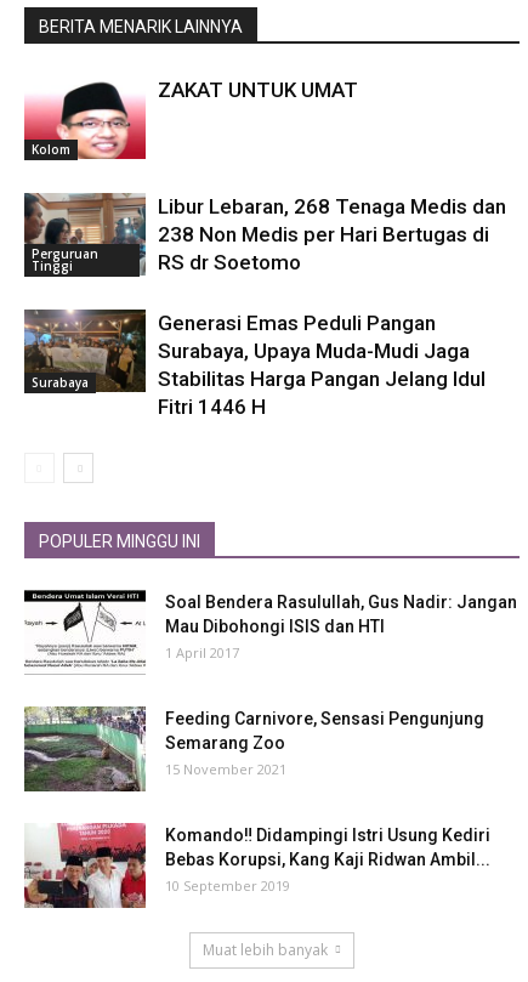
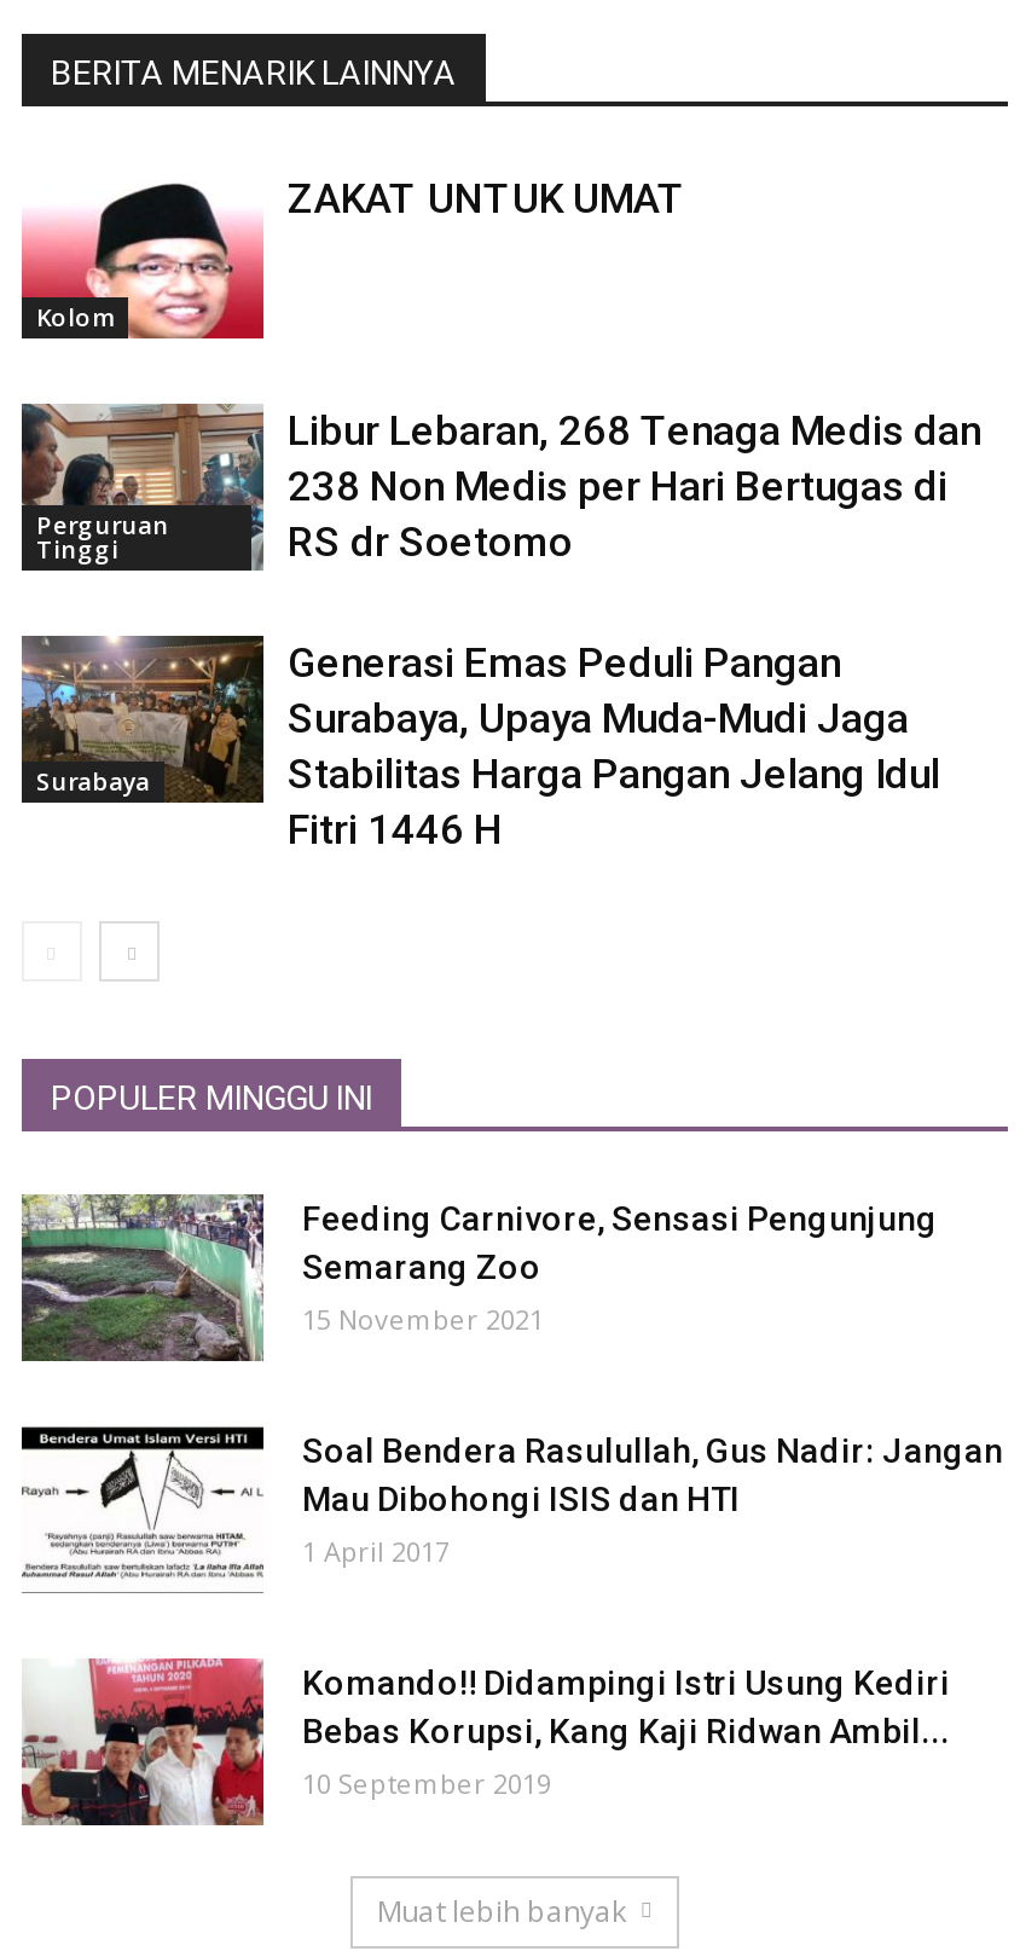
moved [32,590,517,668] -> [36,1426,1003,1581]: [image] | Soal Bendera Rasulullah, Gus Nadir: Jangan | Mau Dibohongi ISIS dan HTI | 1 April 2017
moved [23,705,484,793] -> [19,1192,938,1364]: [image] | Feeding Carnivore, Sensasi Pengunjung | Semarang Zoo | 15 November 2021

